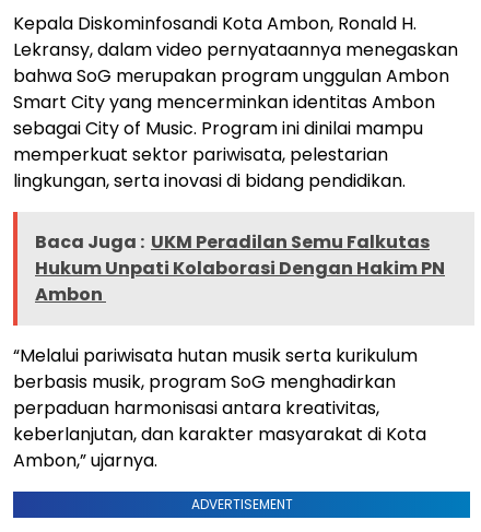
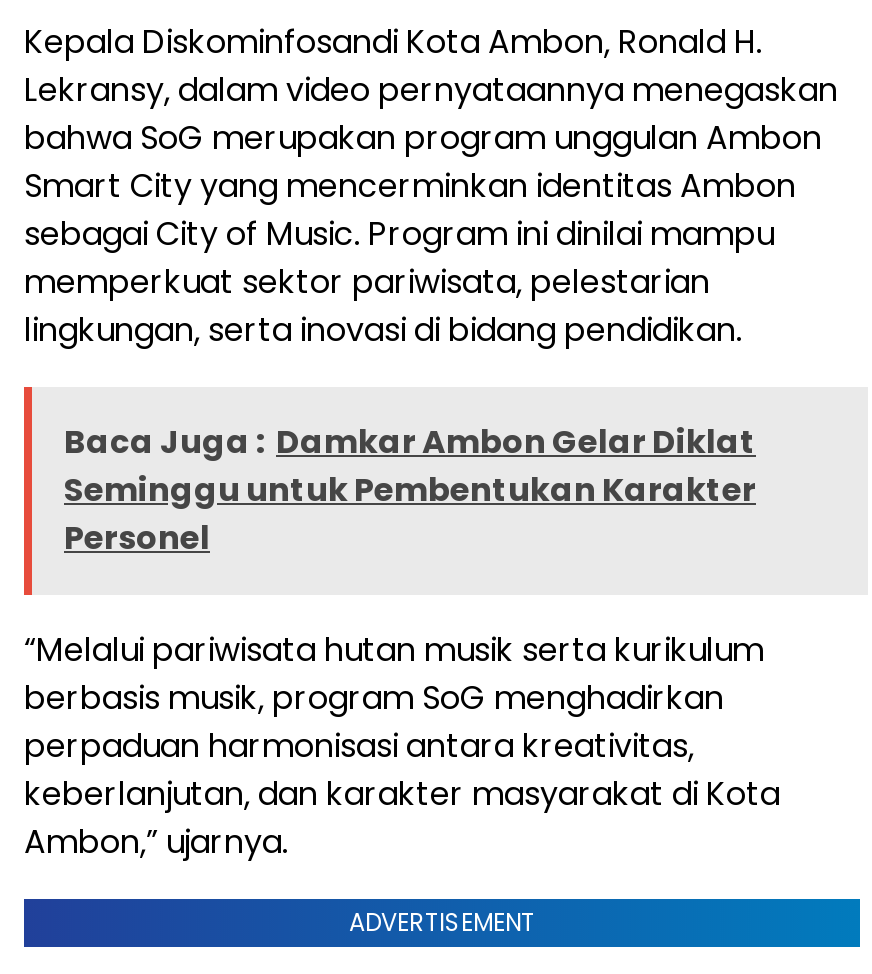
[35,230,445,307] Baca Juga : UKM Peradilan Semu Falkutas | Hukum Unpati Kolaborasi Dengan Hakim PN | Ambon -> [64,420,756,562] Baca Juga : Damkar Ambon Gelar Diklat | Seminggu untuk Pembentukan Karakter | Personel

